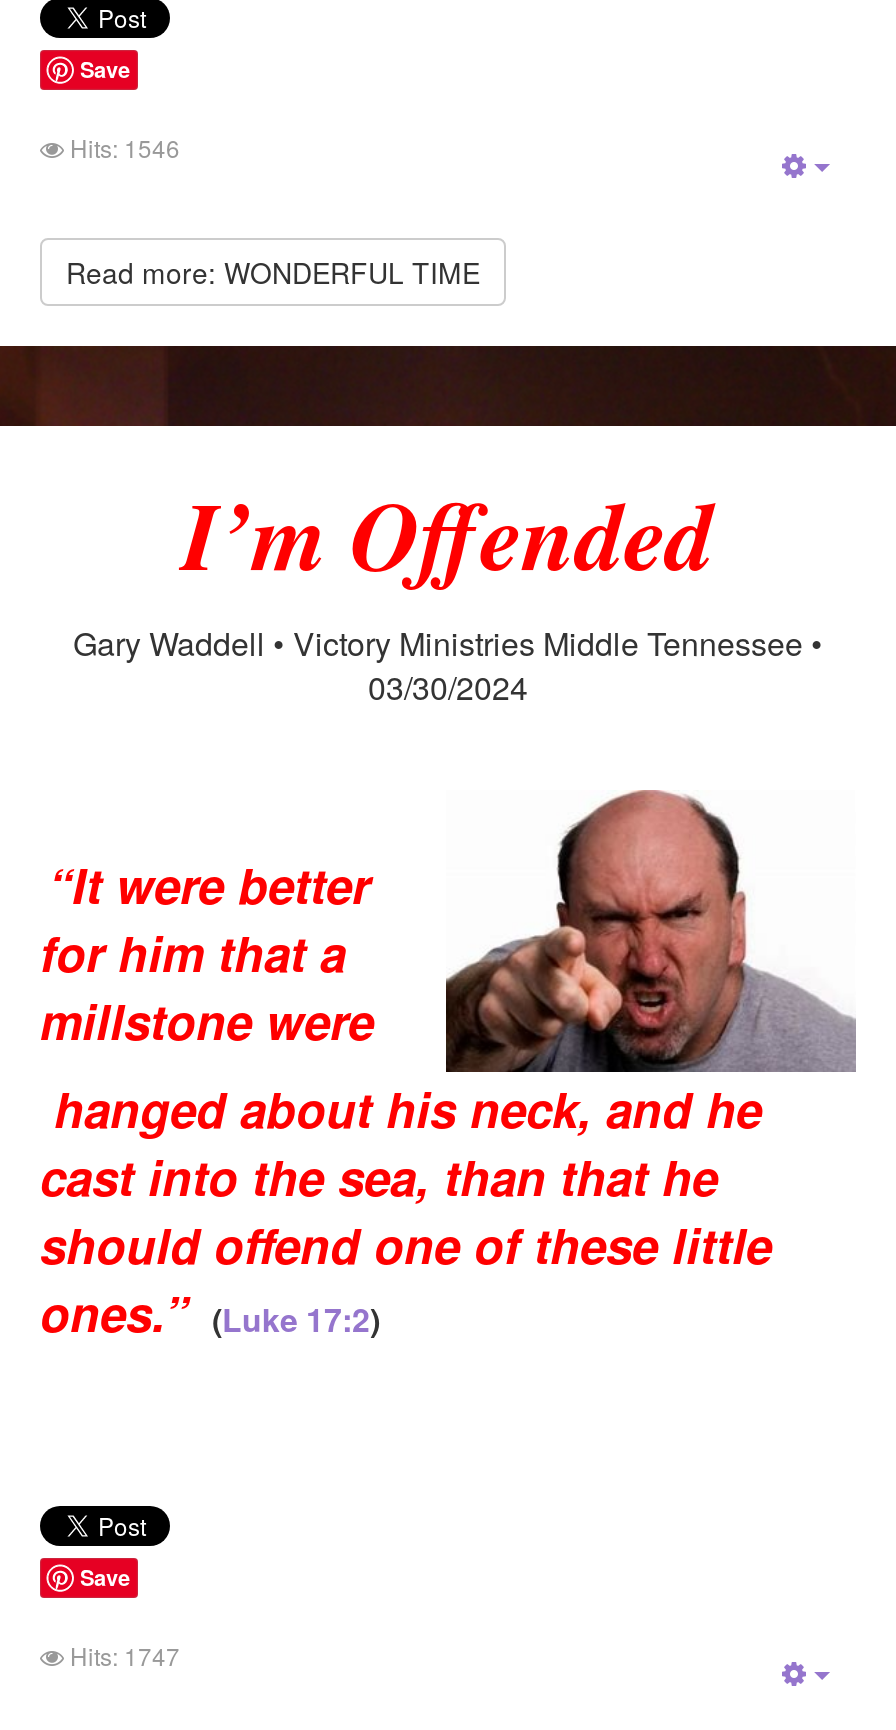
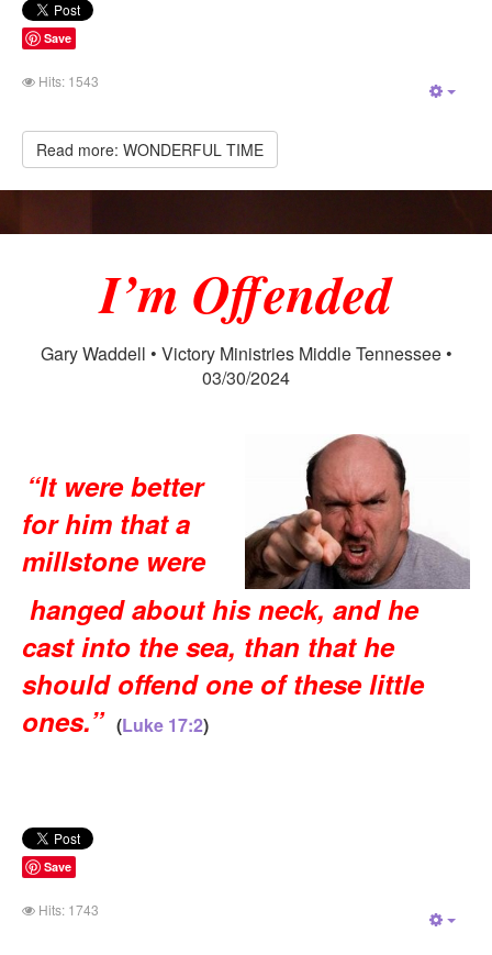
[70,130,180,164] Hits: 1546 -> [38,71,99,90] Hits: 1543
[70,1638,180,1672] Hits: 1747 -> [38,900,99,919] Hits: 1743

